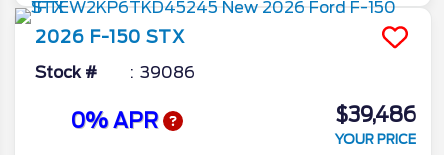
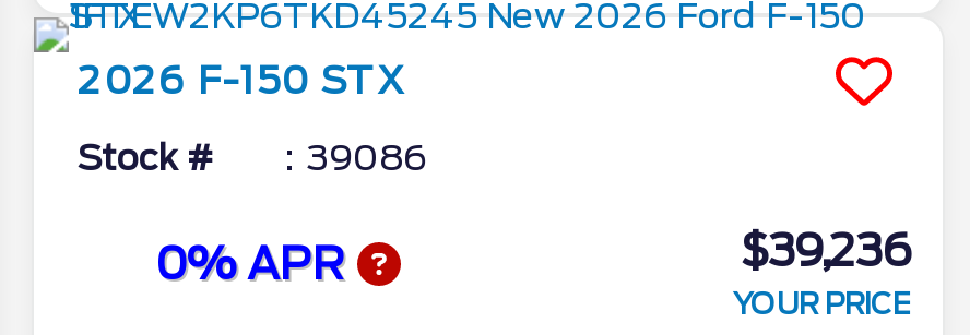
[335,103,416,127] $39,486 -> [740,226,910,278] $39,236

